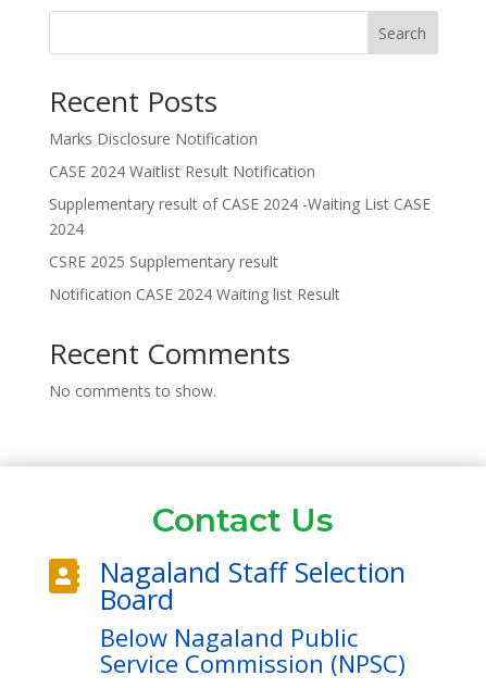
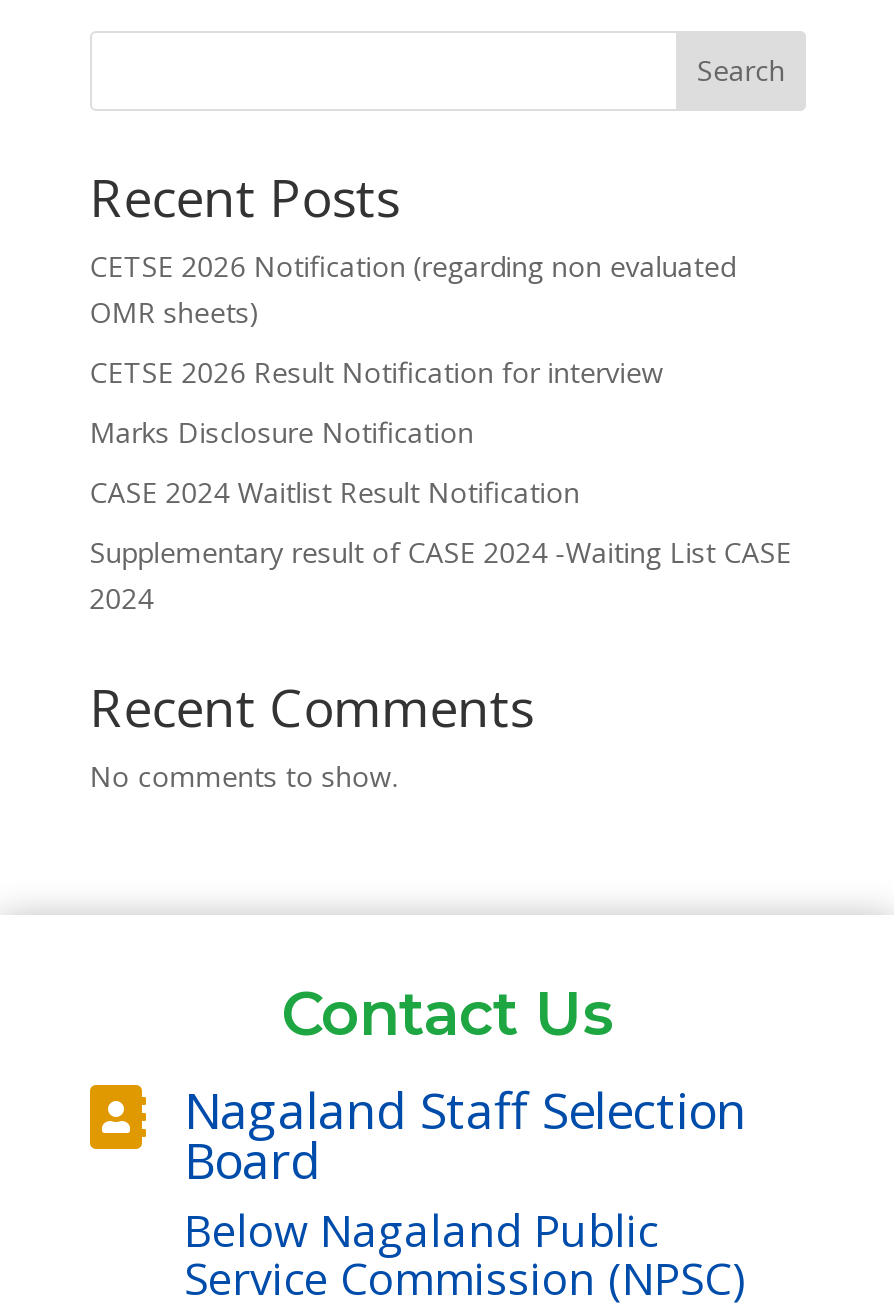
none -> [90,246,736,390] CETSE 2026 Notification (regarding non evaluated | OMR sheets) | CETSE 2026 Result Notification for interview
moved [49,129,430,240] -> [90,412,792,616]: Marks Disclosure Notification | CASE 2024 Waitlist Result Notification | Supplementary result of CASE 2024 -Waiting List CASE | 2024
[49,252,340,305] CSRE 2025 Supplementary result | Notification CASE 2024 Waiting list Result -> none

